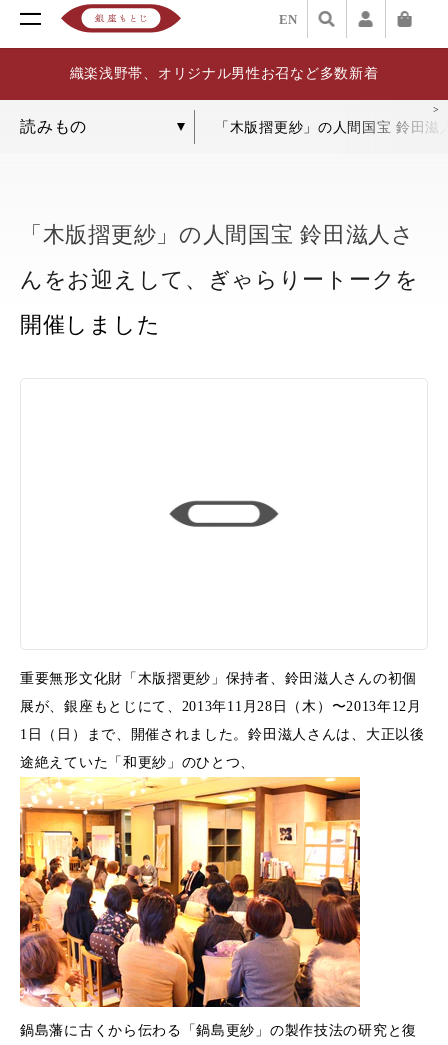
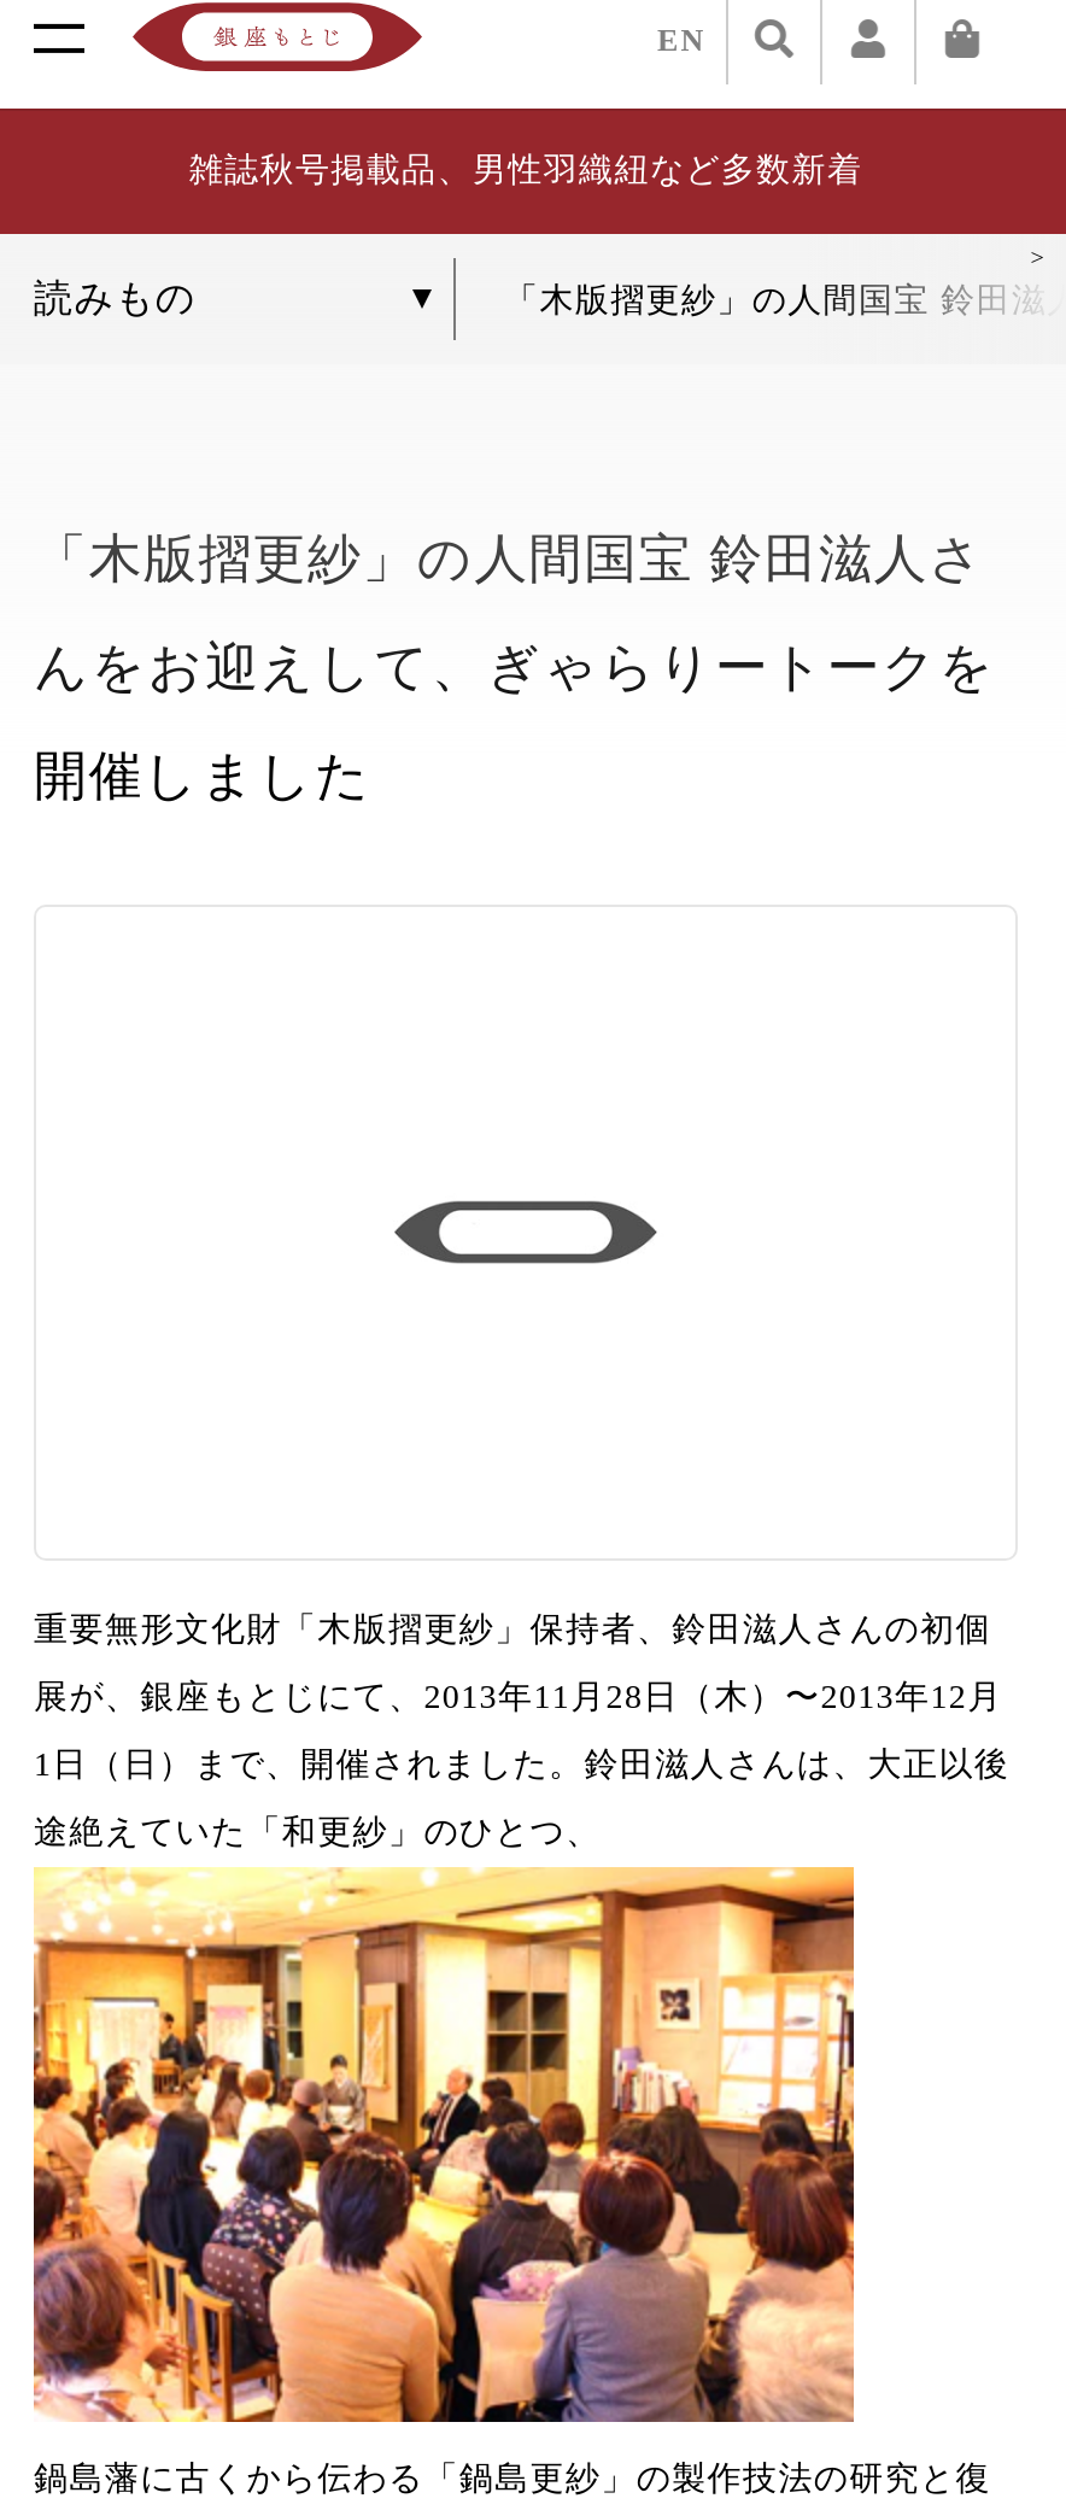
[70,66,378,81] 織楽浅野帯、オリジナル男性お召など多数新着 -> [189,152,863,188] 雑誌秋号掲載品、男性羽織紐など多数新着

